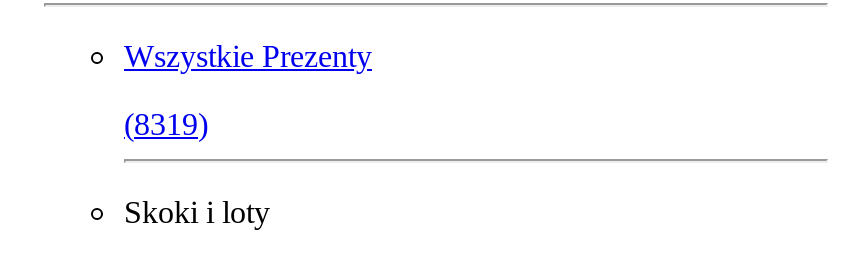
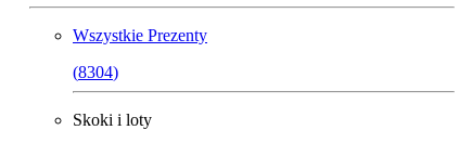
[124,107,208,141] (8319) -> [73,63,118,81] (8304)

